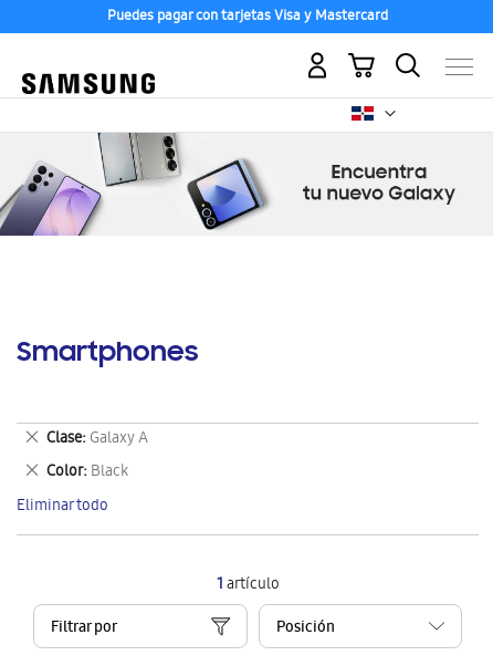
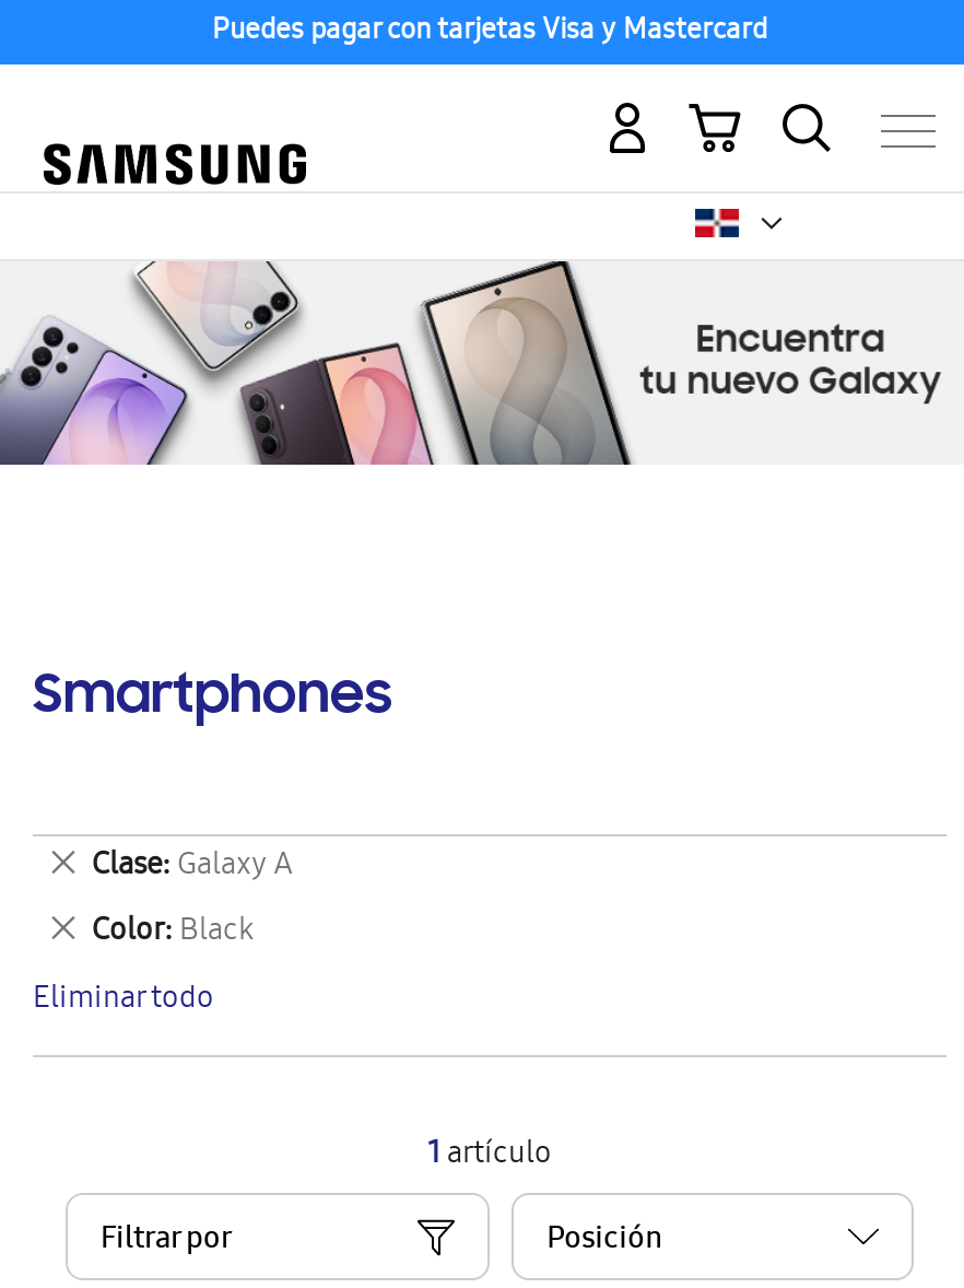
[3,132,475,237] [image] -> [7,259,942,467] [image]

